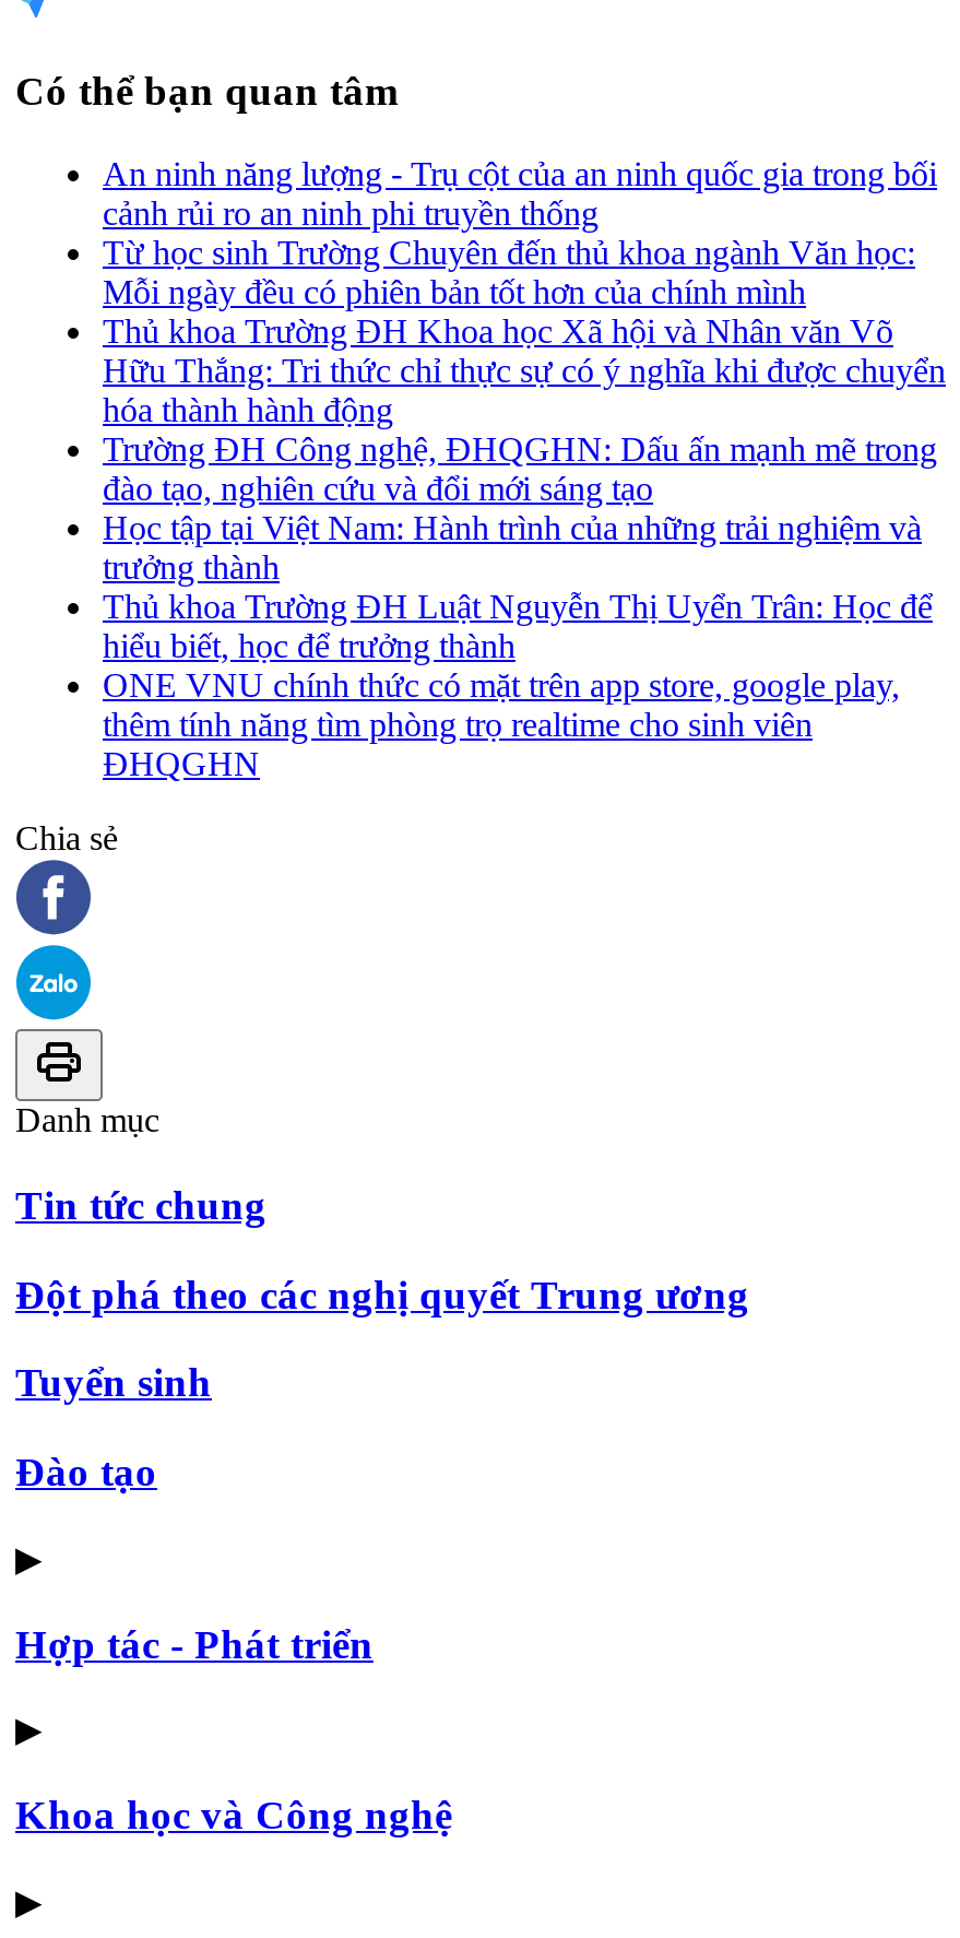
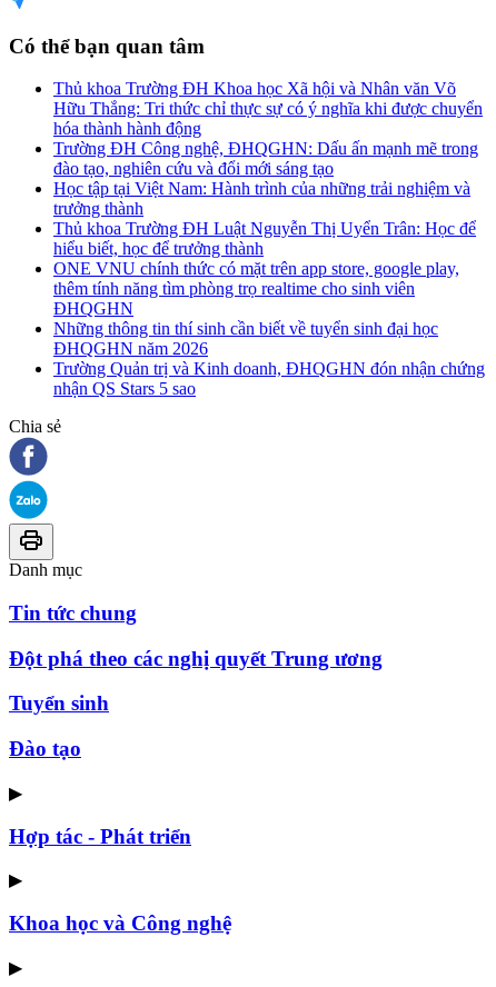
[103,156,937,311] An ninh năng lượng - Trụ cột của an ninh quốc gia trong bối | cảnh rủi ro an ninh phi truyền thống | Từ học sinh Trường Chuyên đến thủ khoa ngành Văn học: | Mỗi ngày đều có phiên bản tốt hơn của chính mình -> none
moved [103,313,946,783] -> [53,79,483,318]: Thủ khoa Trường ĐH Khoa học Xã hội và Nhân văn Võ | Hữu Thắng: Tri thức chỉ thực sự có ý nghĩa khi được chuyển | hóa thành hành động | ... | thêm tính năng tìm phòng trọ realtime cho sinh viên | ĐHQGHN
none -> [53,319,485,398] Những thông tin thí sinh cần biết về tuyển sinh đại học | ĐHQGHN năm 2026 | Trường Quản trị và Kinh doanh, ĐHQGHN đón nhận chứng | nhận QS Stars 5 sao

